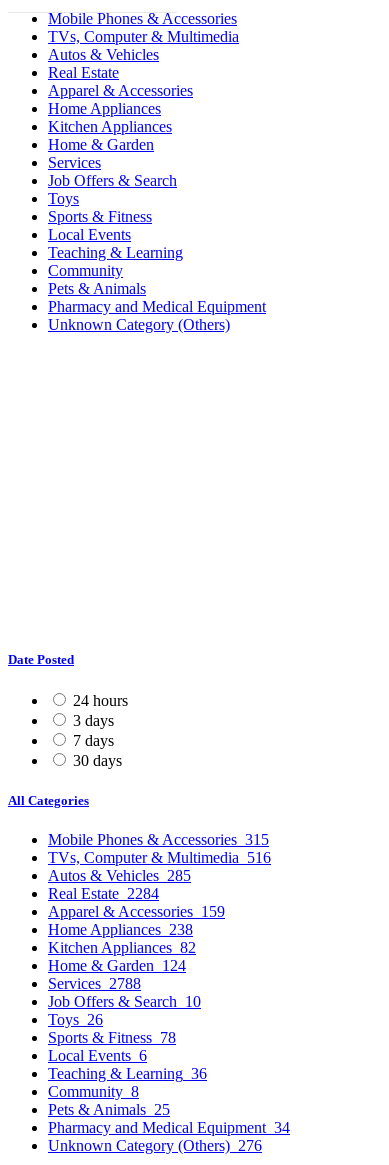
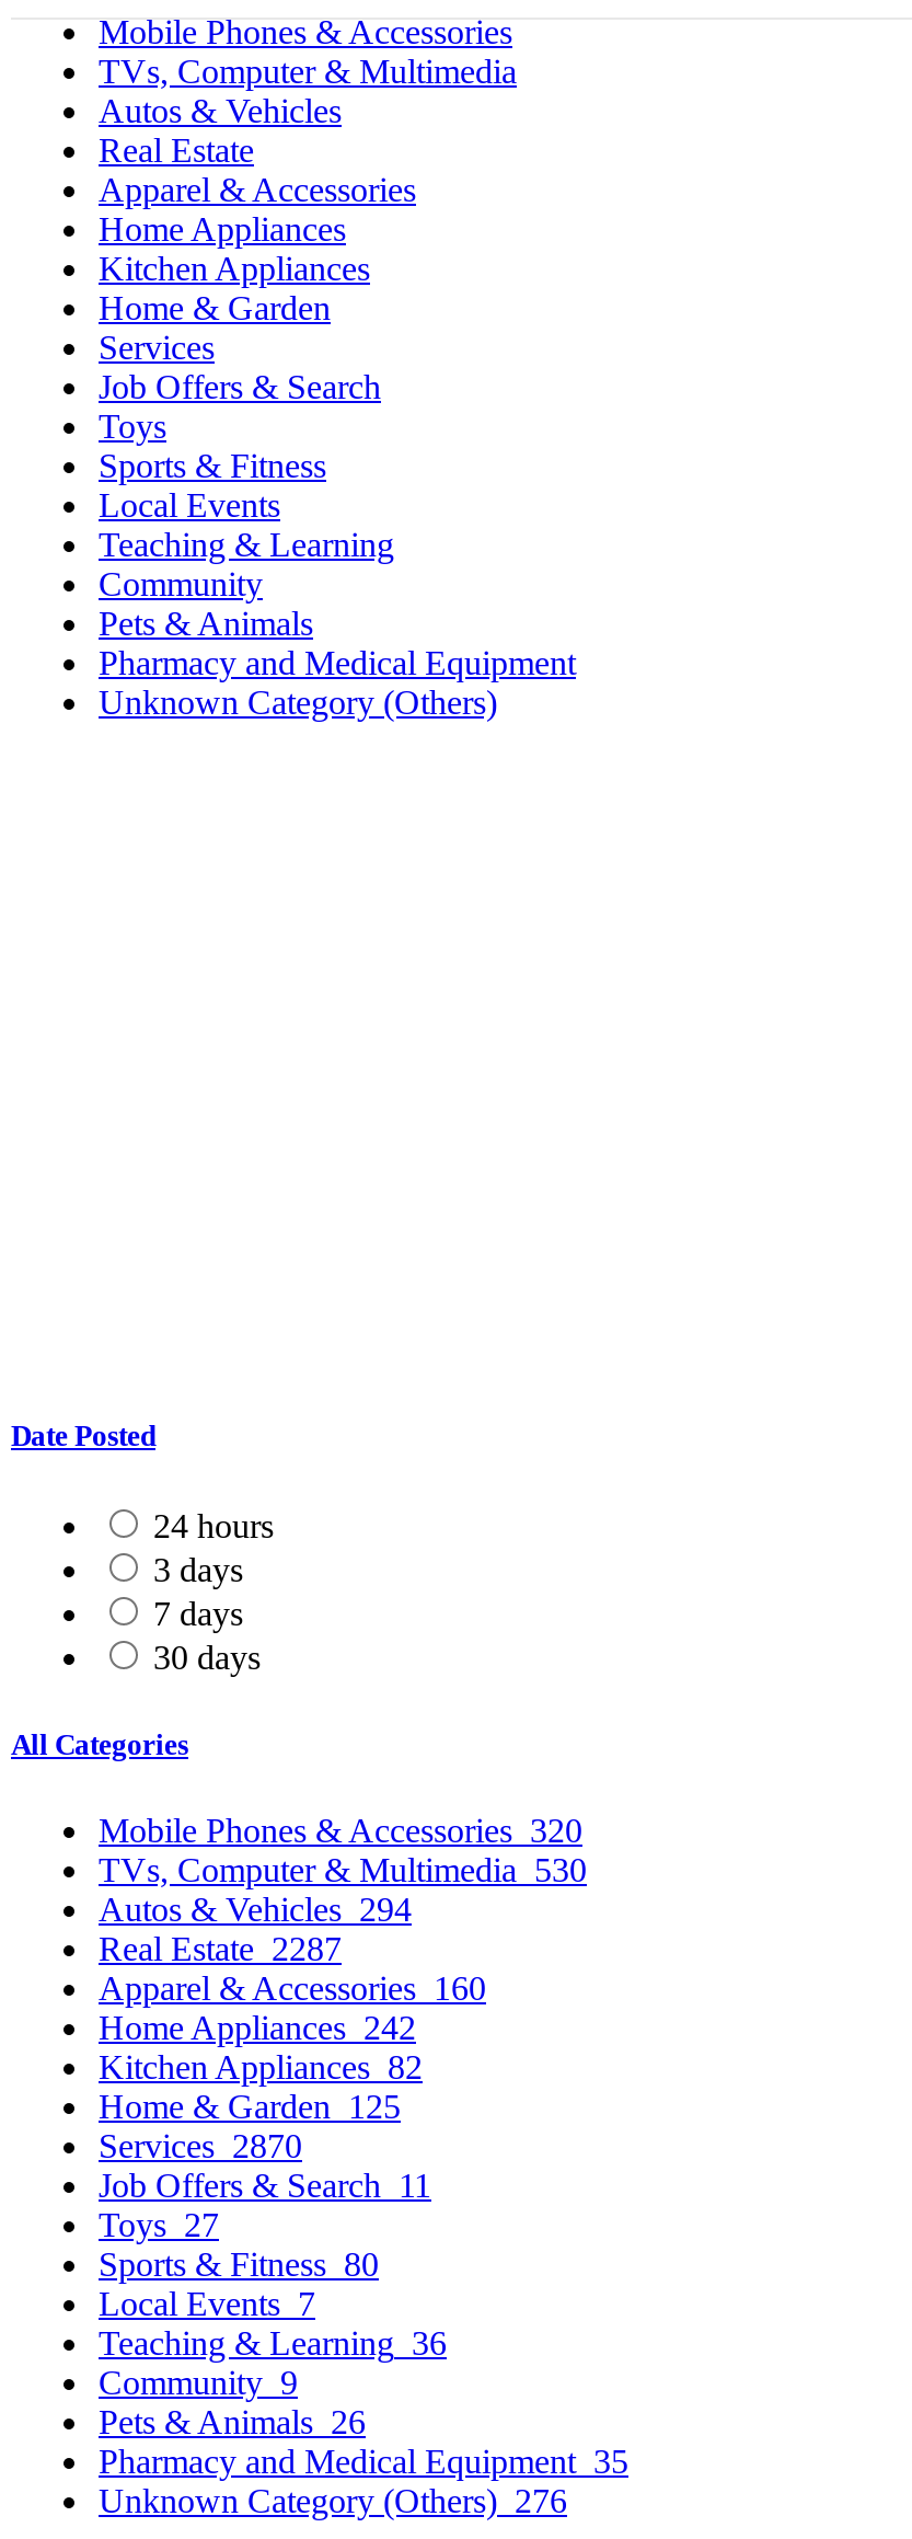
[48,831,269,848] Mobile Phones & Accessories 315 -> [99,1811,582,1848] Mobile Phones & Accessories 320
[48,849,271,866] TVs, Computer & Multimedia 516 -> [99,1850,587,1888] TVs, Computer & Multimedia 530
[48,867,191,884] Autos & Vehicles 285 -> [99,1890,412,1927] Autos & Vehicles 294
[48,885,159,902] Real Estate 2284 -> [99,1929,342,1967] Real Estate 2287
[48,903,225,920] Apparel & Accessories 159 -> [99,1969,486,2006] Apparel & Accessories 160
[48,921,193,938] Home Appliances 238 -> [99,2008,416,2045] Home Appliances 242
[48,957,186,974] Home & Garden 124 -> [99,2087,401,2124] Home & Garden 125
[48,975,141,992] Services 2788 -> [99,2126,302,2164] Services 2870
[48,993,201,1010] Job Offers & Search 10 -> [99,2166,431,2203] Job Offers & Search 11
[48,1011,103,1028] Toys 26 -> [99,2205,219,2243] Toys 27
[48,1029,176,1046] Sports & Fitness 78 -> [99,2245,379,2282] Sports & Fitness 80
[48,1047,147,1064] Local Events 6 -> [99,2284,315,2321] Local Events 7
[48,1083,139,1100] Community 8 -> [99,2363,298,2400] Community 9
[48,1101,170,1118] Pets & Animals 25 -> [99,2403,366,2440] Pets & Animals 26
[48,1119,290,1136] Pharmacy and Medical Equipment 34 -> [99,2442,628,2479] Pharmacy and Medical Equipment 35

